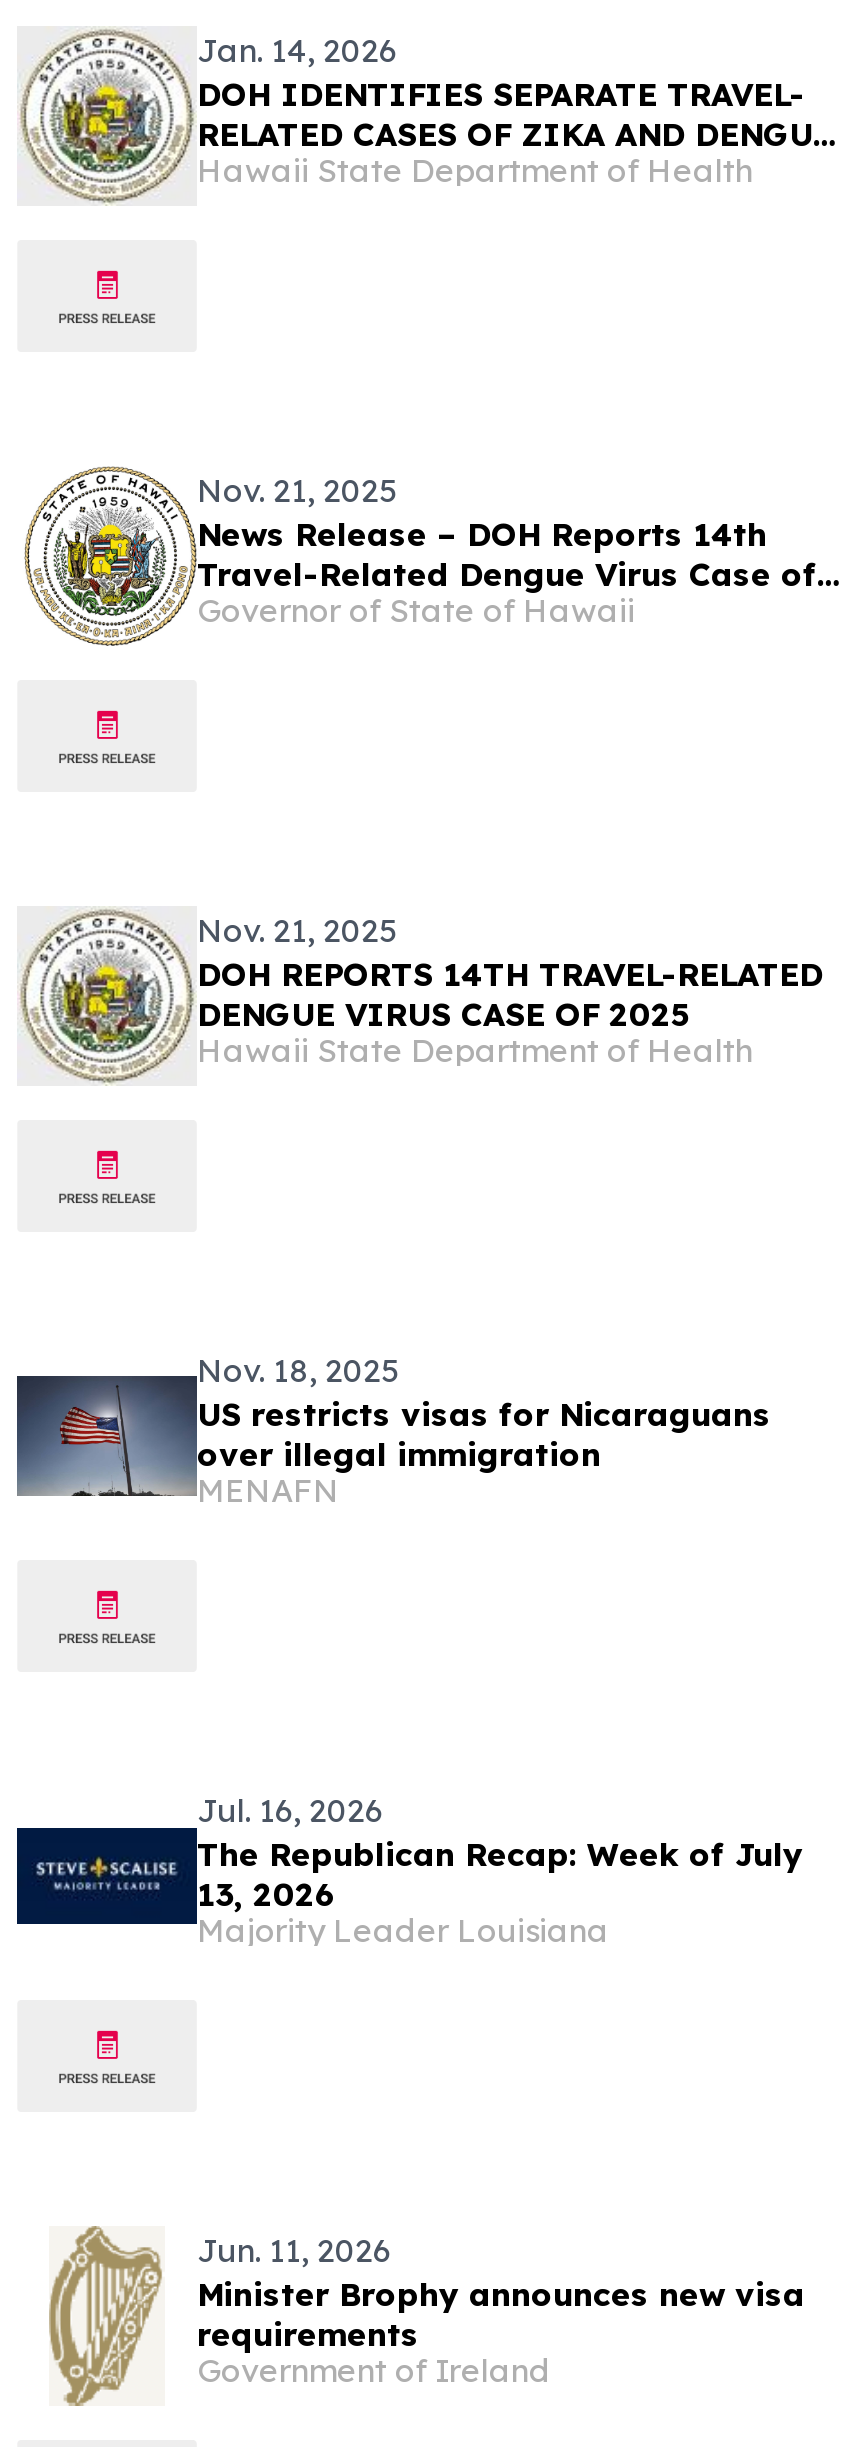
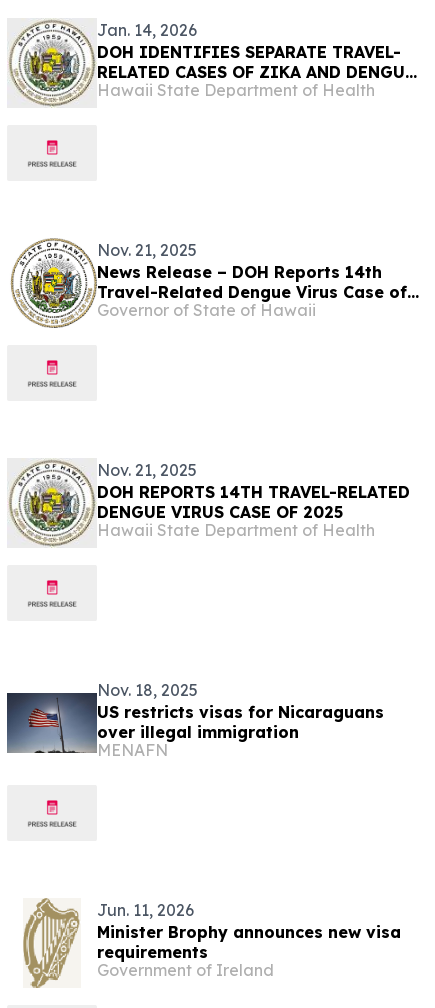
[15,1790,803,1950] [image] | Jul. 16, 2026 | The Republican Recap: Week of July | 13, 2026 | Majority Leader Louisiana -> none

